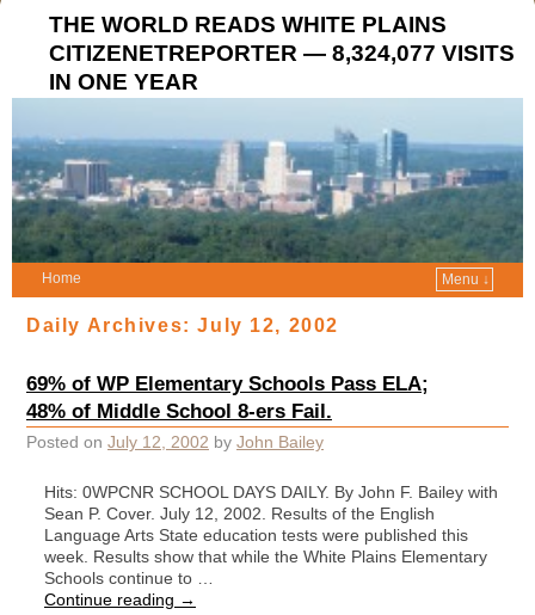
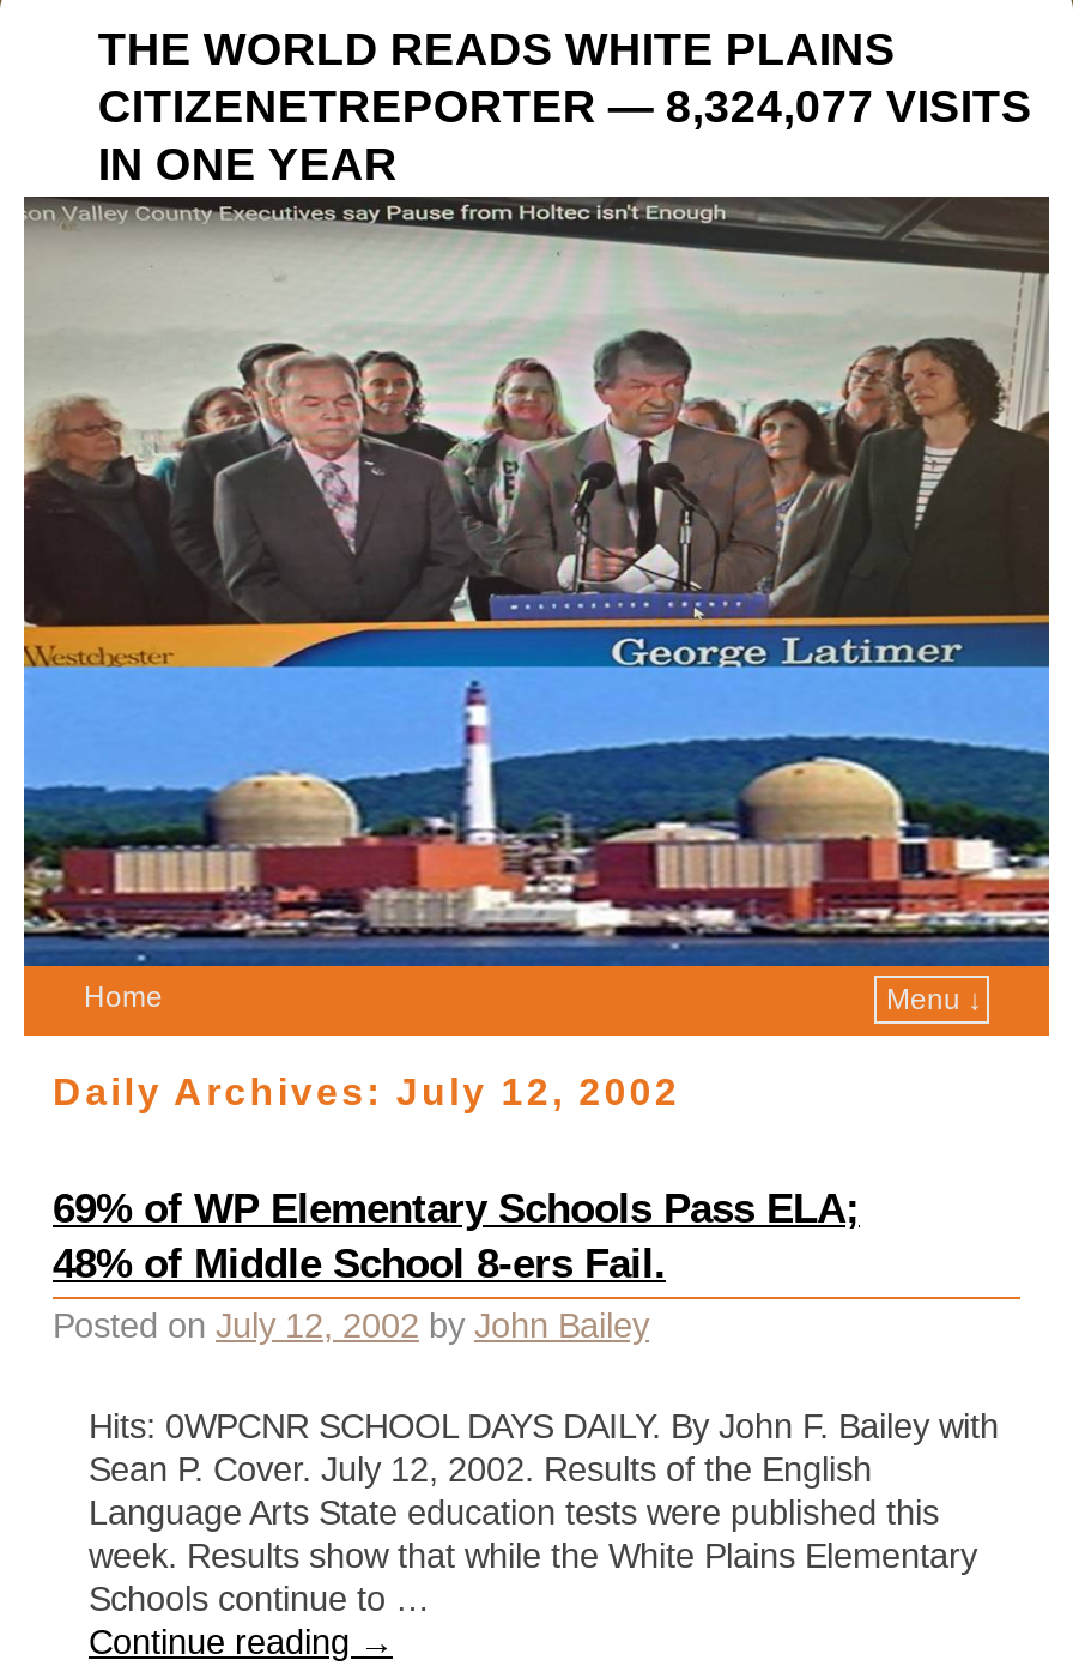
[11,98,523,263] [image] -> [22,194,1051,966] [image]

